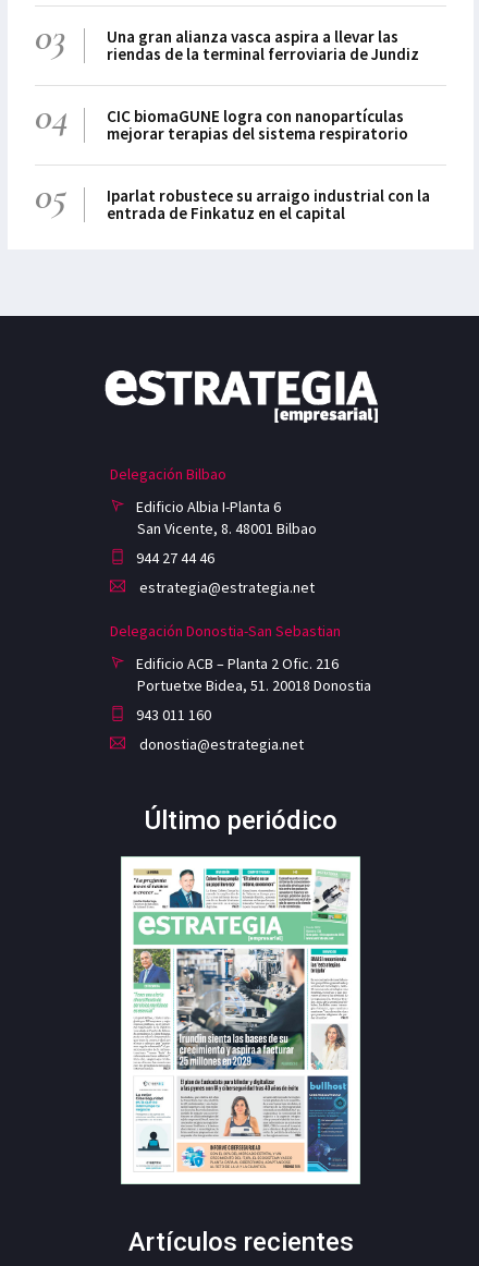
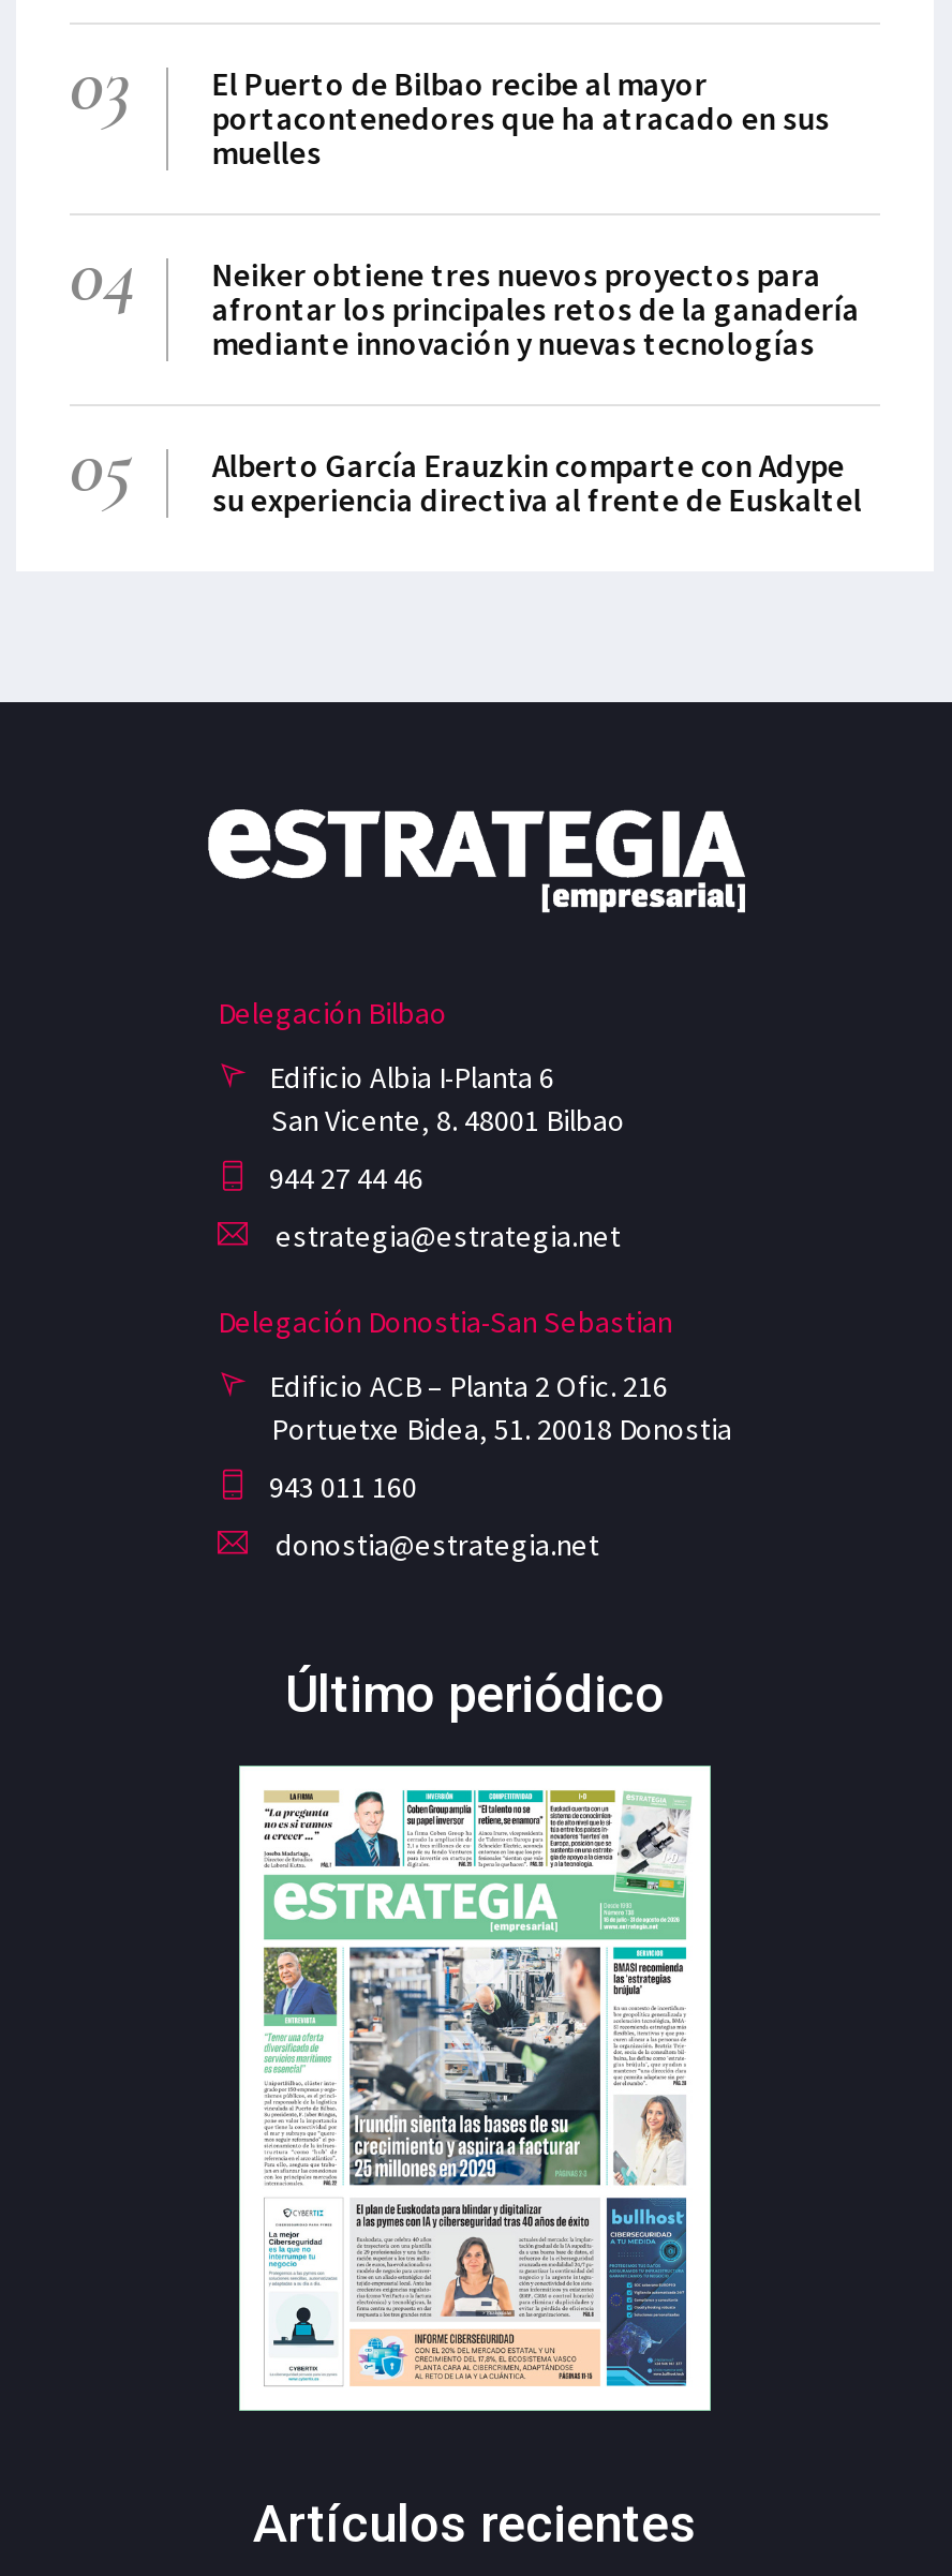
[107,26,420,64] Una gran alianza vasca aspira a llevar las | riendas de la terminal ferroviaria de Jundiz -> [212,63,830,172] El Puerto de Bilbao recibe al mayor | portacontenedores que ha atracado en sus | muelles
[107,105,409,143] CIC biomaGUNE logra con nanopartículas | mejorar terapias del sistema respiratorio -> [212,253,860,363] Neiker obtiene tres nuevos proyectos para | afrontar los principales retos de la ganadería | mediante innovación y nuevas tecnologías
[107,185,430,223] Iparlat robustece su arraigo industrial con la | entrada de Finkatuz en el capital -> [212,444,862,519] Alberto García Erauzkin comparte con Adype | su experiencia directiva al frente de Euskaltel

